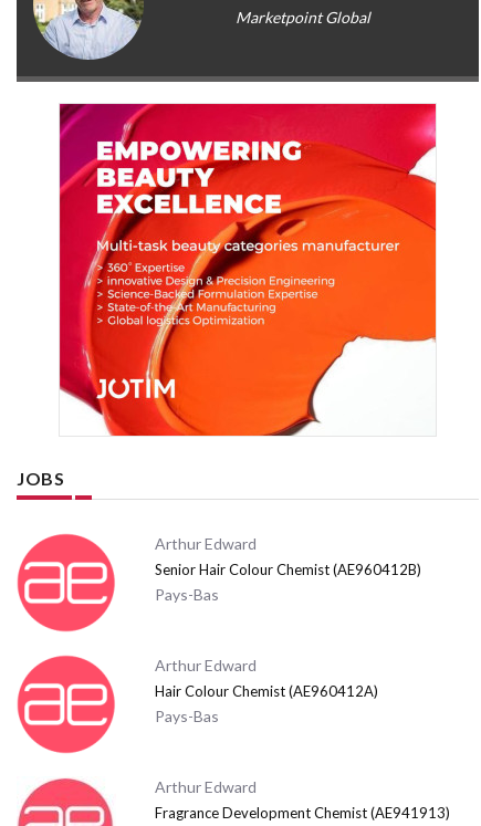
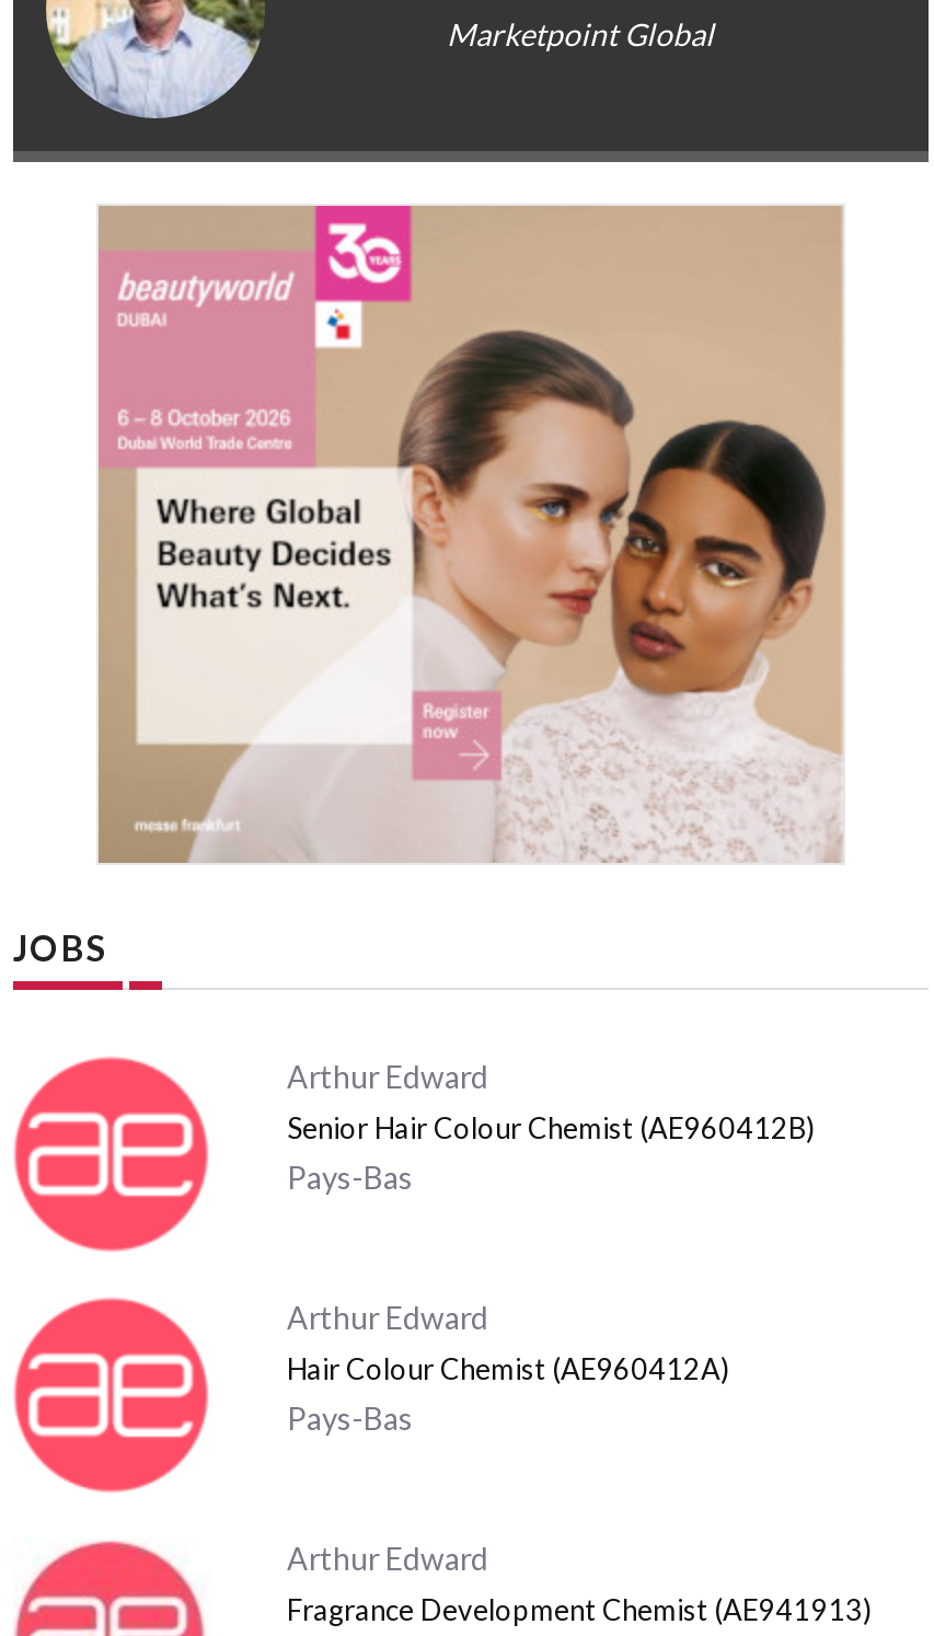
[59,103,436,437] [image] -> [96,204,845,865] [image]

